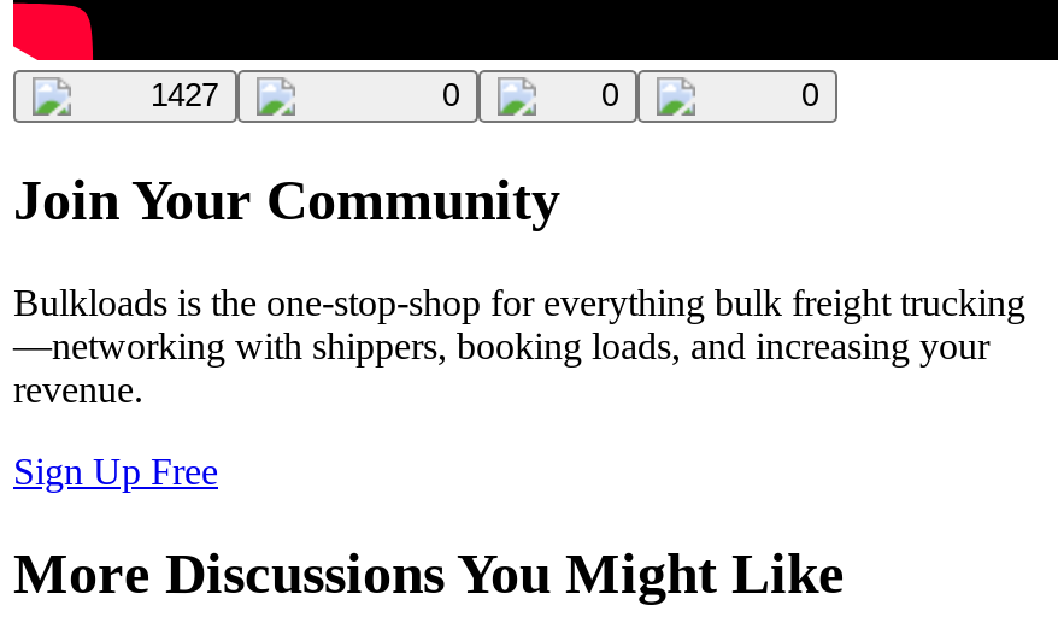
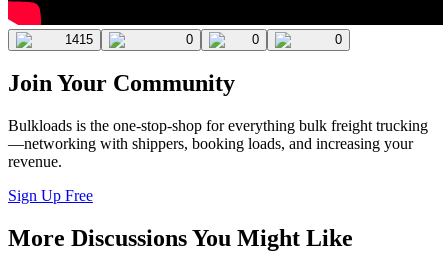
[151,76,218,112] 1427 -> [65,31,93,46] 1415

